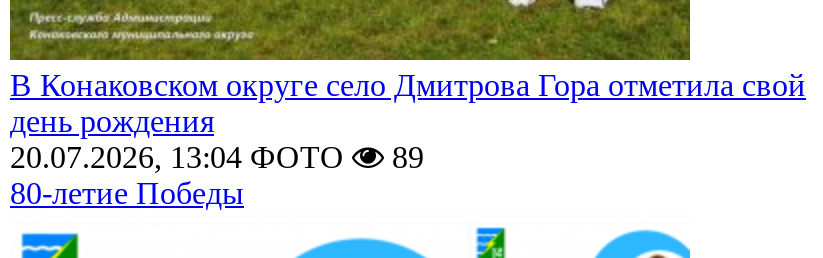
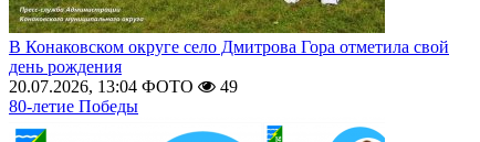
[10,140,424,174] 20.07.2026, 13:04 ФОТО 89 -> [9,77,238,96] 20.07.2026, 13:04 ФОТО 49

